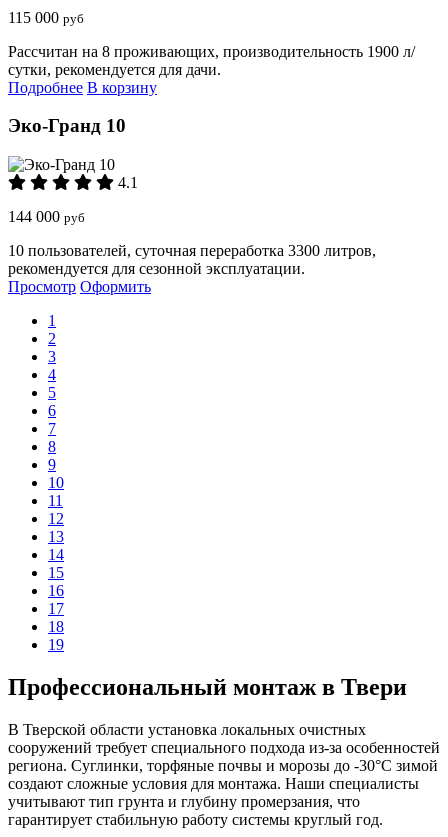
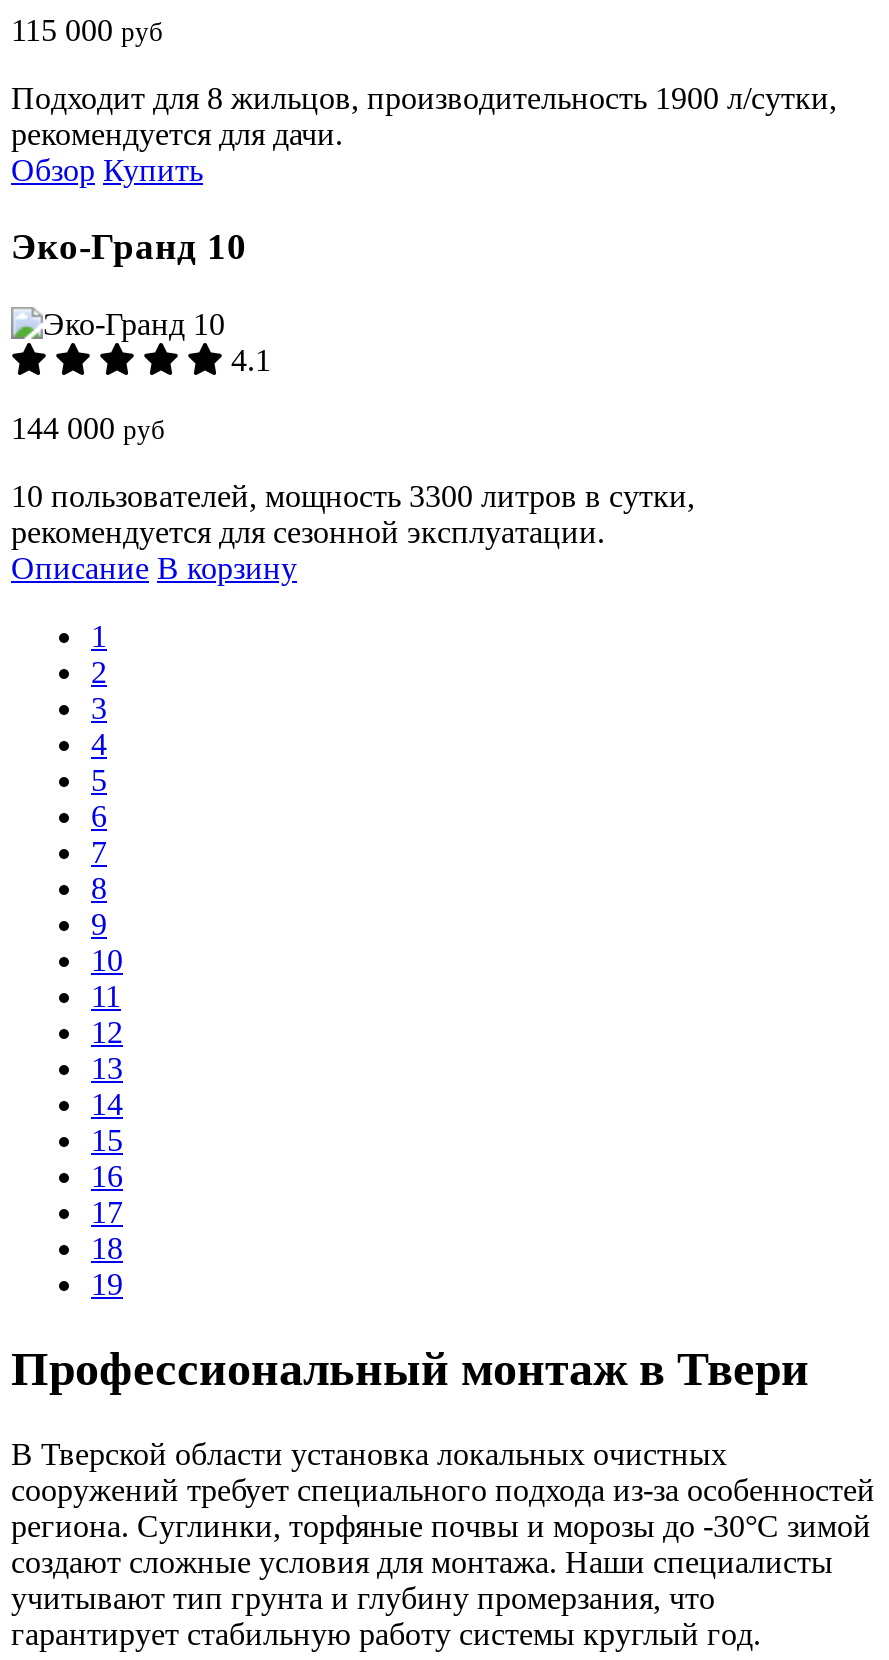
[8,43,415,96] Рассчитан на 8 проживающих, производительность 1900 л/ | сутки, рекомендуется для дачи. | Подробнее В корзину -> [11,80,837,186] Подходит для 8 жильцов, производительность 1900 л/сутки, | рекомендуется для дачи. | Обзор Купить
[8,242,376,259] 10 пользователей, суточная переработка 3300 литров, -> [11,479,695,513] 10 пользователей, мощность 3300 литров в сутки,
[8,278,151,295] Просмотр Оформить -> [11,551,297,585] Описание В корзину

